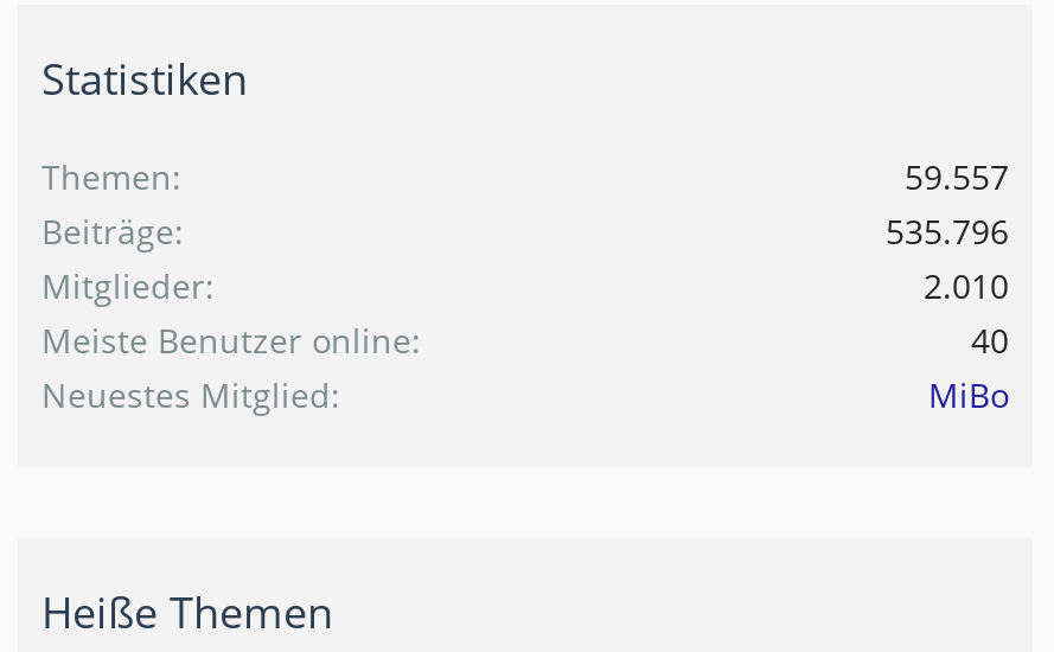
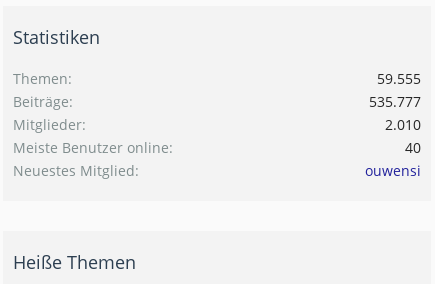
[905,154,1009,199] 59.557 -> [377,69,421,88] 59.555
[886,209,1009,254] 535.796 -> [369,92,421,111] 535.777
[928,372,1009,418] MiBo -> [365,161,421,180] ouwensi

